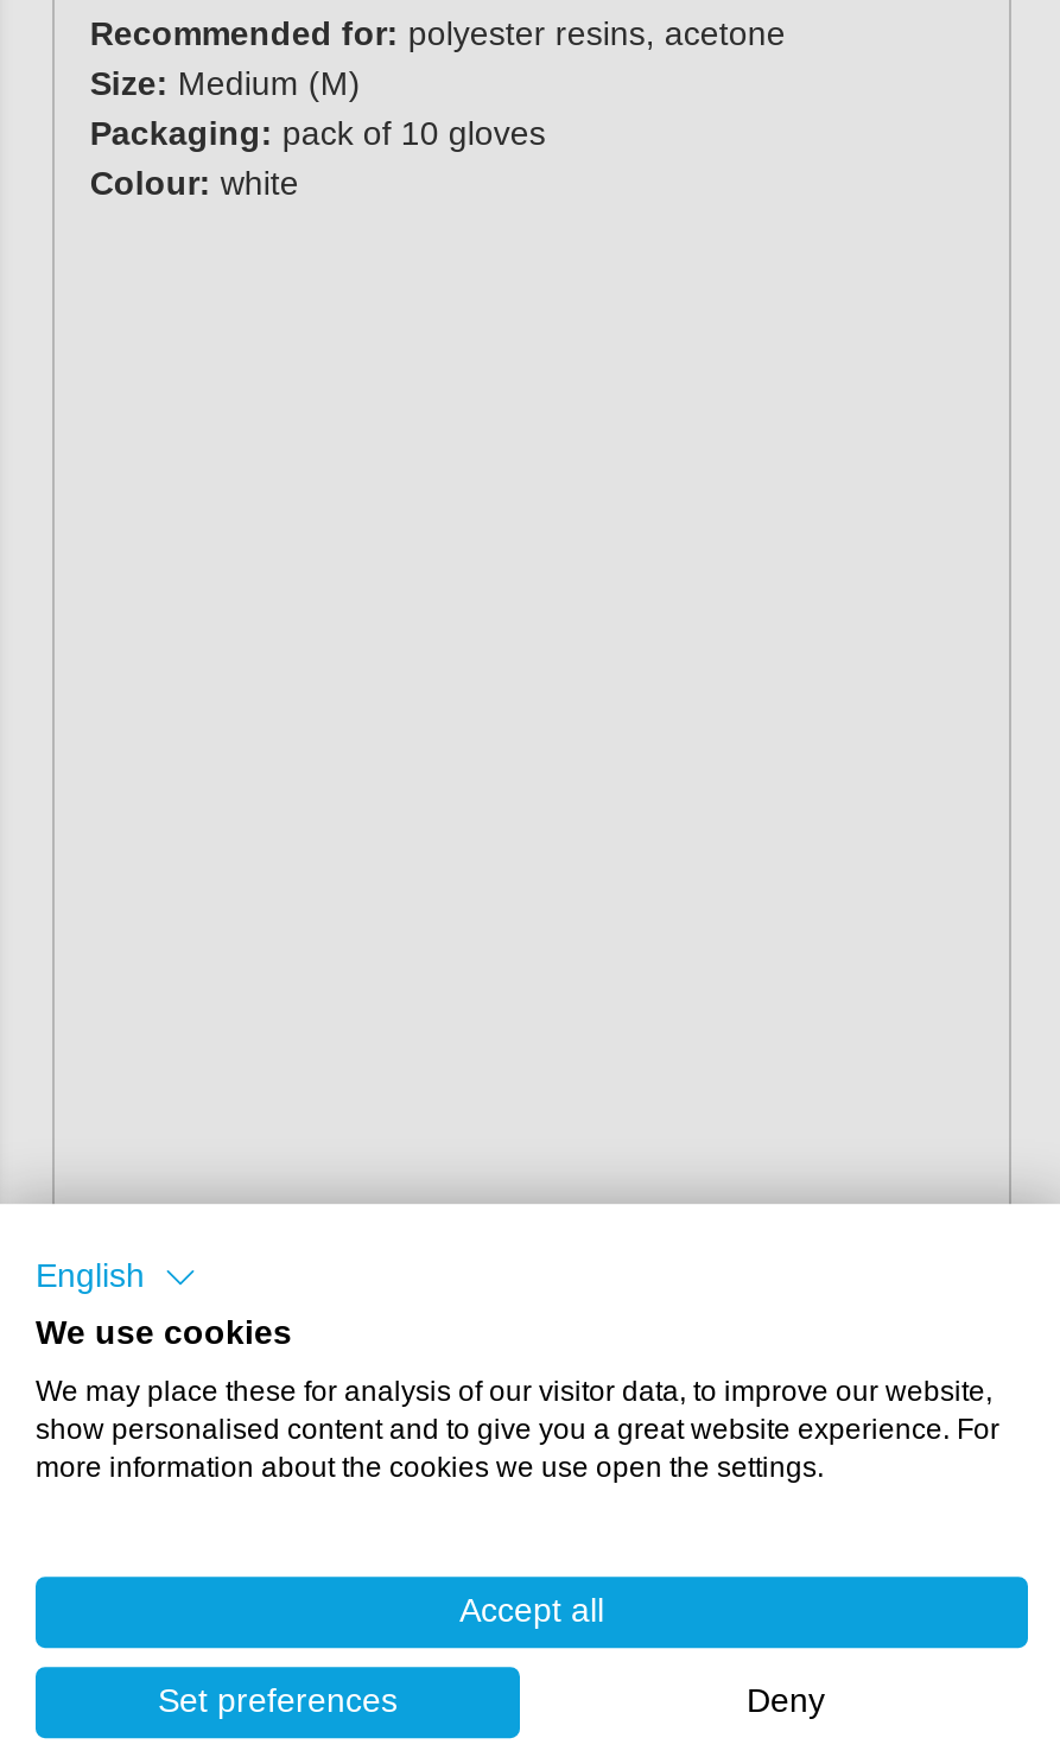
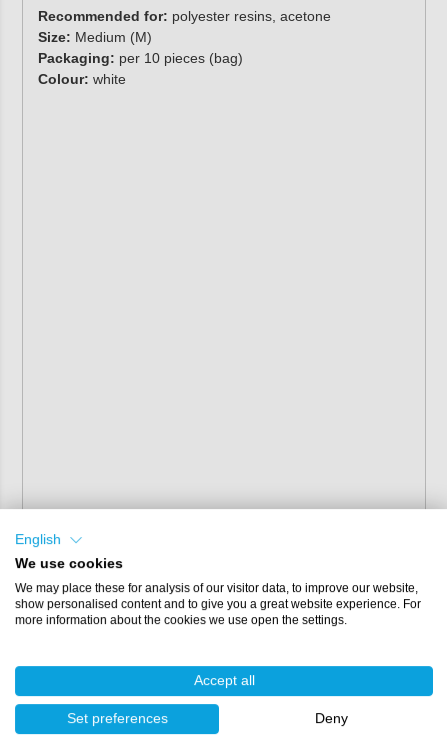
[90,114,546,152] Packaging: pack of 10 gloves -> [38,50,247,66] Packaging: per 10 pieces (bag)

